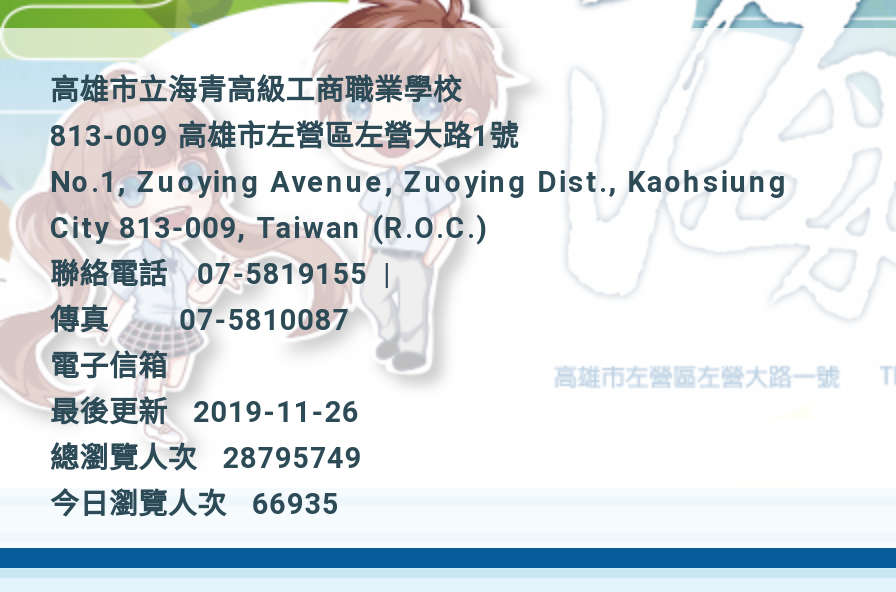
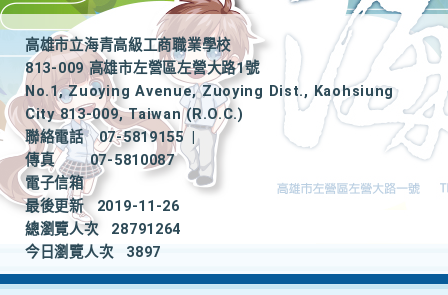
[50,442,362,476] 總瀏覽人次 28795749 -> [25,221,181,238] 總瀏覽人次 28791264
[50,488,339,522] 今日瀏覽人次 66935 -> [25,244,161,261] 今日瀏覽人次 3897

